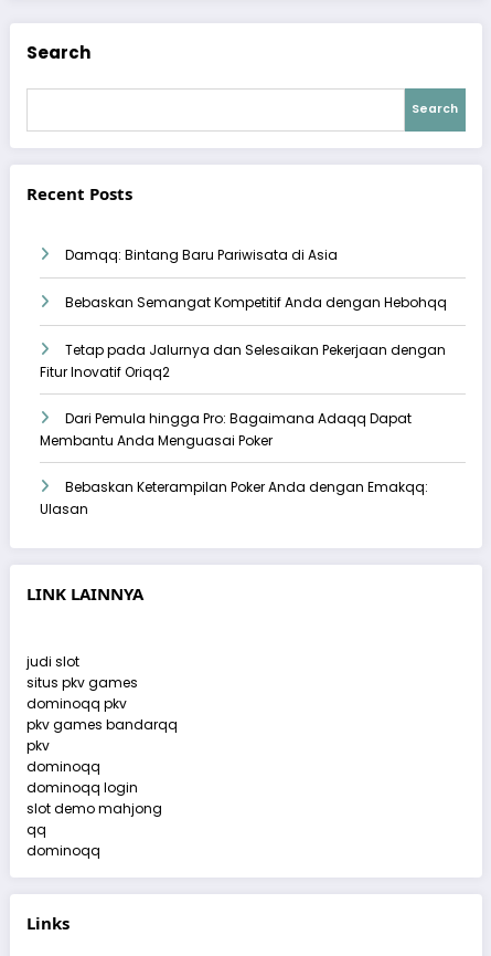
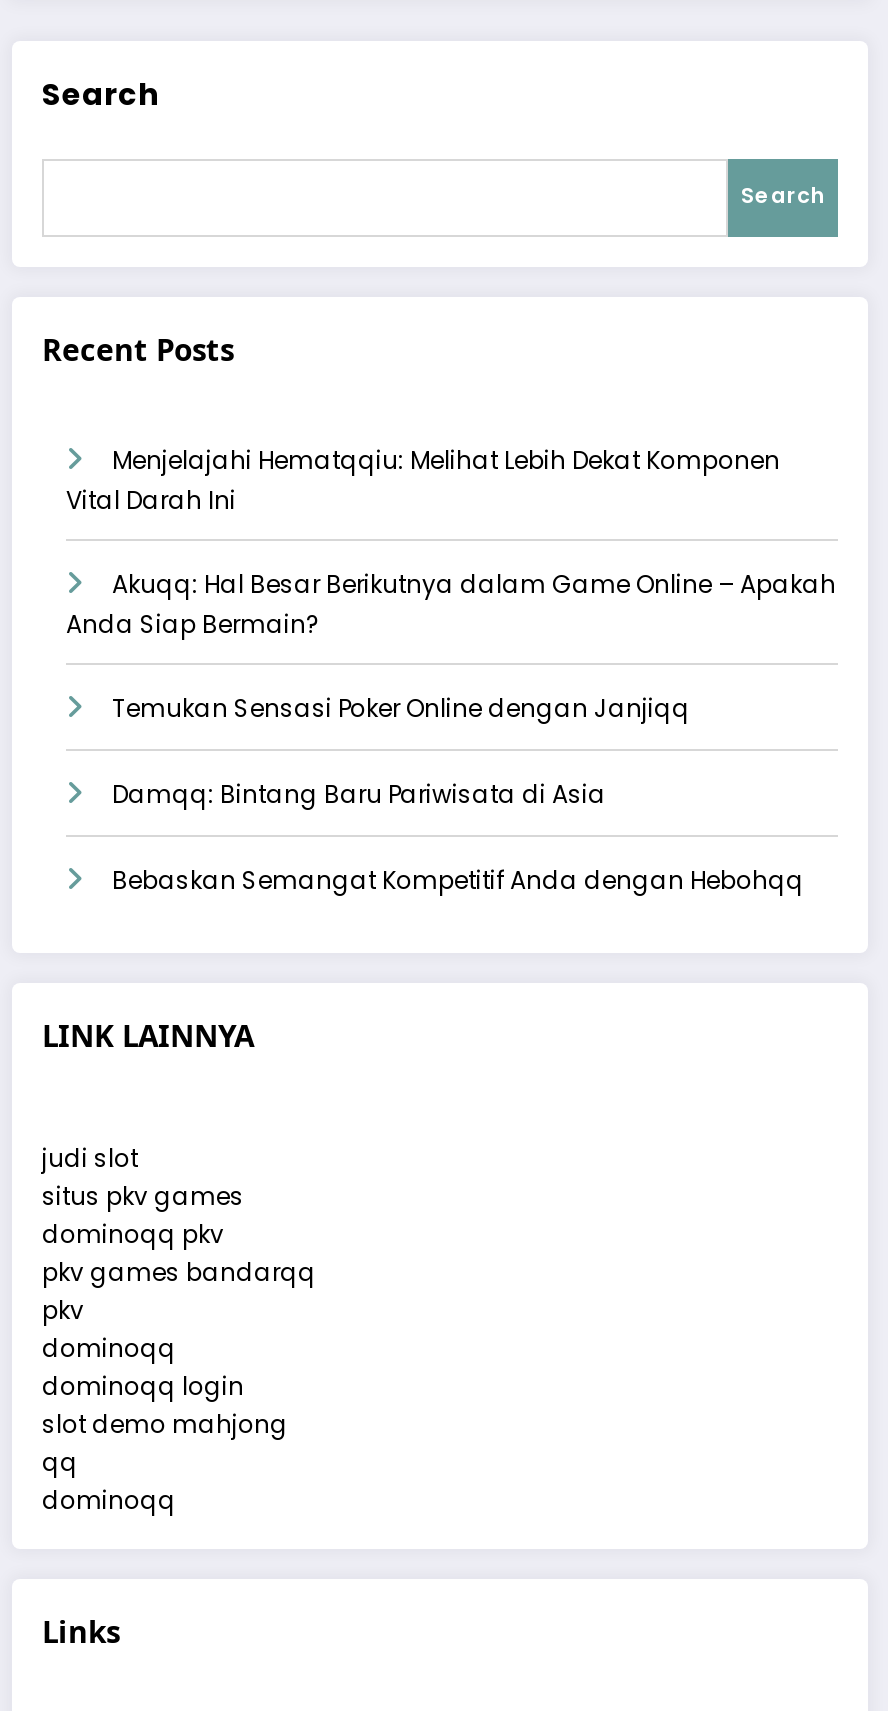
none -> [66,442,836,724] Menjelajahi Hematqqiu: Melihat Lebih Dekat Komponen | Vital Darah Ini | Akuqq: Hal Besar Berikutnya dalam Game Online – Apakah | Anda Siap Bermain? | Temukan Sensasi Poker Online dengan Janjiqq
moved [65,245,447,311] -> [112,776,804,896]: Damqq: Bintang Baru Pariwisata di Asia | Bebaskan Semangat Kompetitif Anda dengan Hebohqq
[40,340,446,518] Tetap pada Jalurnya dan Selesaikan Pekerjaan dengan | Fitur Inovatif Oriqq2 | Dari Pemula hingga Pro: Bagaimana Adaqq Dapat | Membantu Anda Menguasai Poker | Bebaskan Keterampilan Poker Anda dengan Emakqq: | Ulasan -> none

